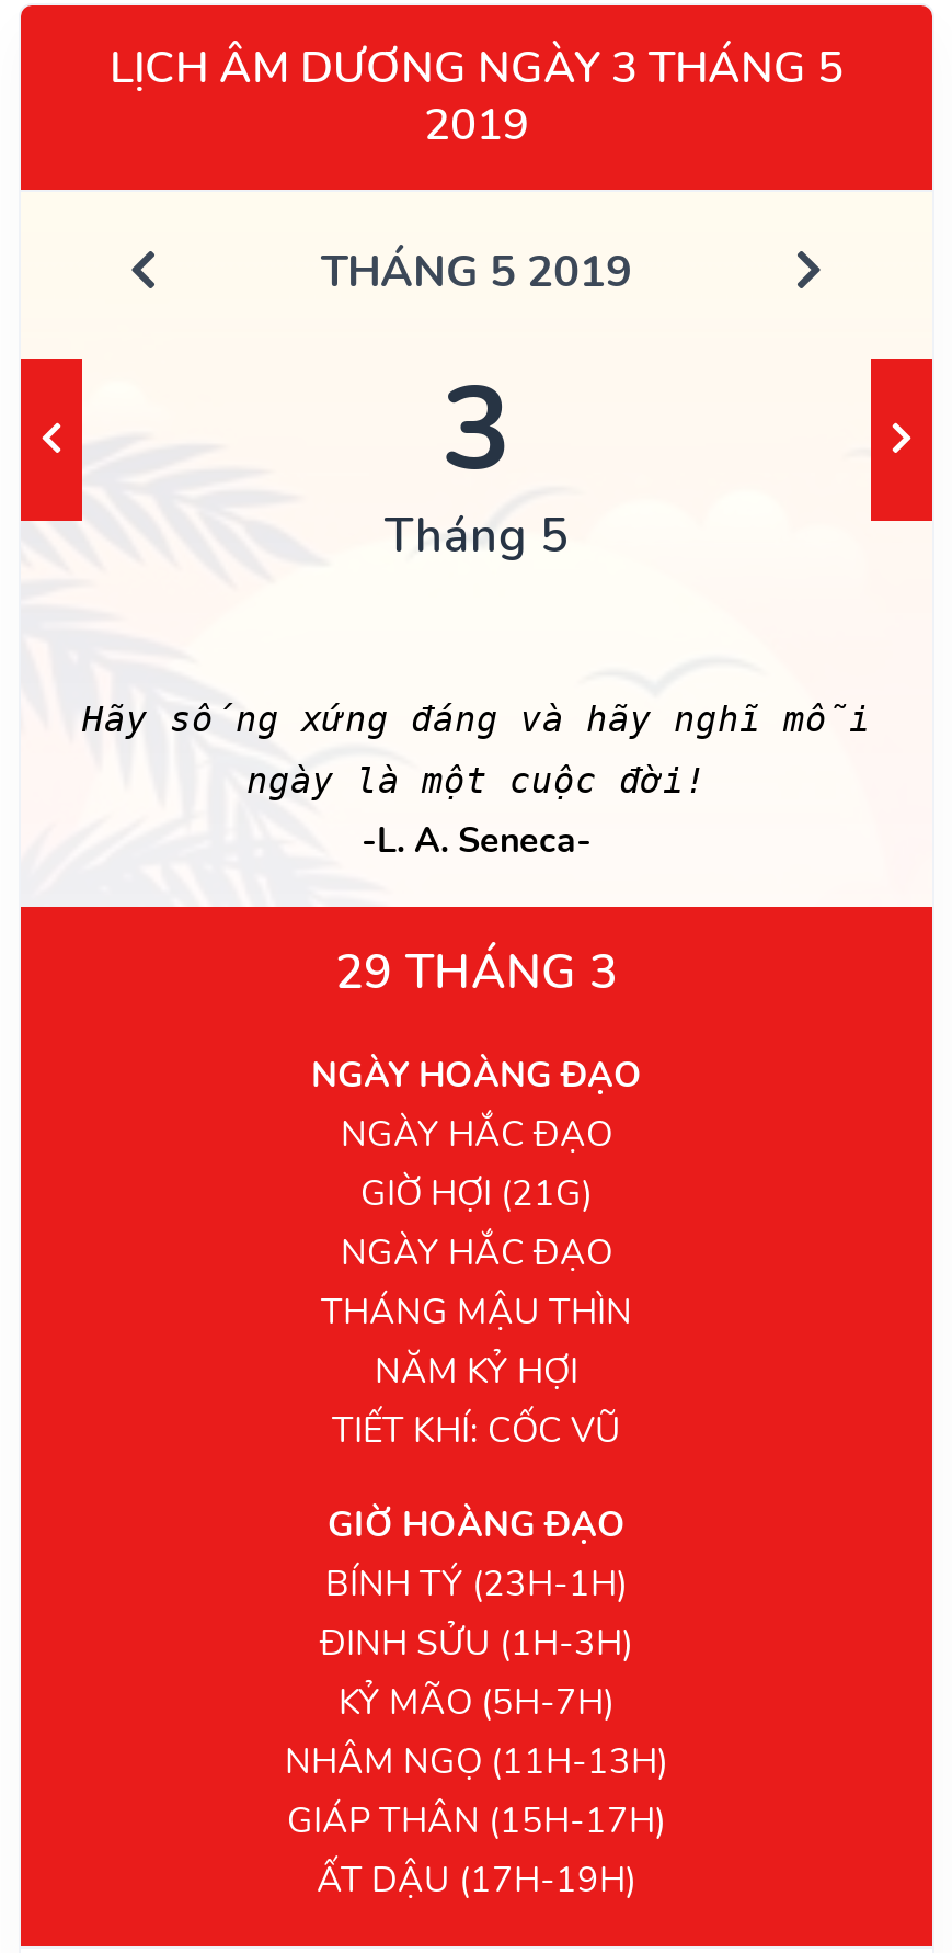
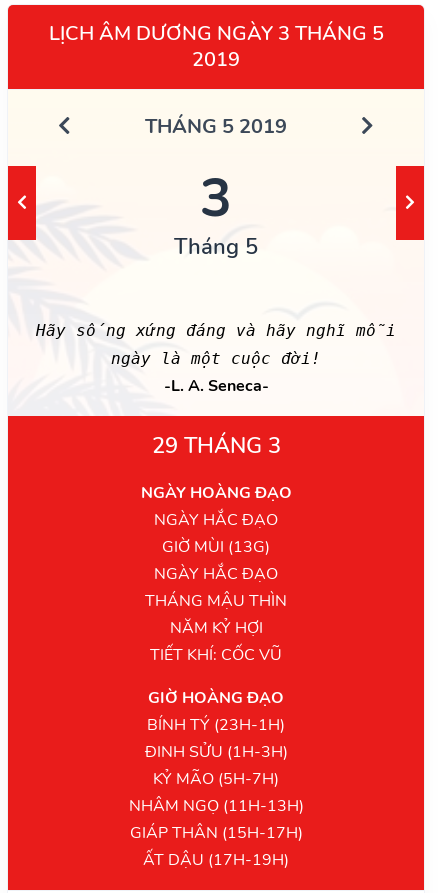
[360,1170,593,1218] GIỜ HỢI (21G) -> [162,536,270,558] GIỜ MÙI (13G)

